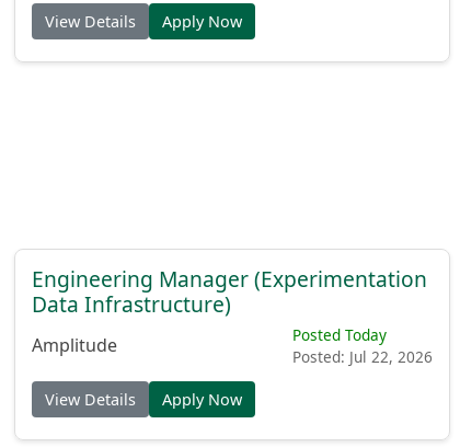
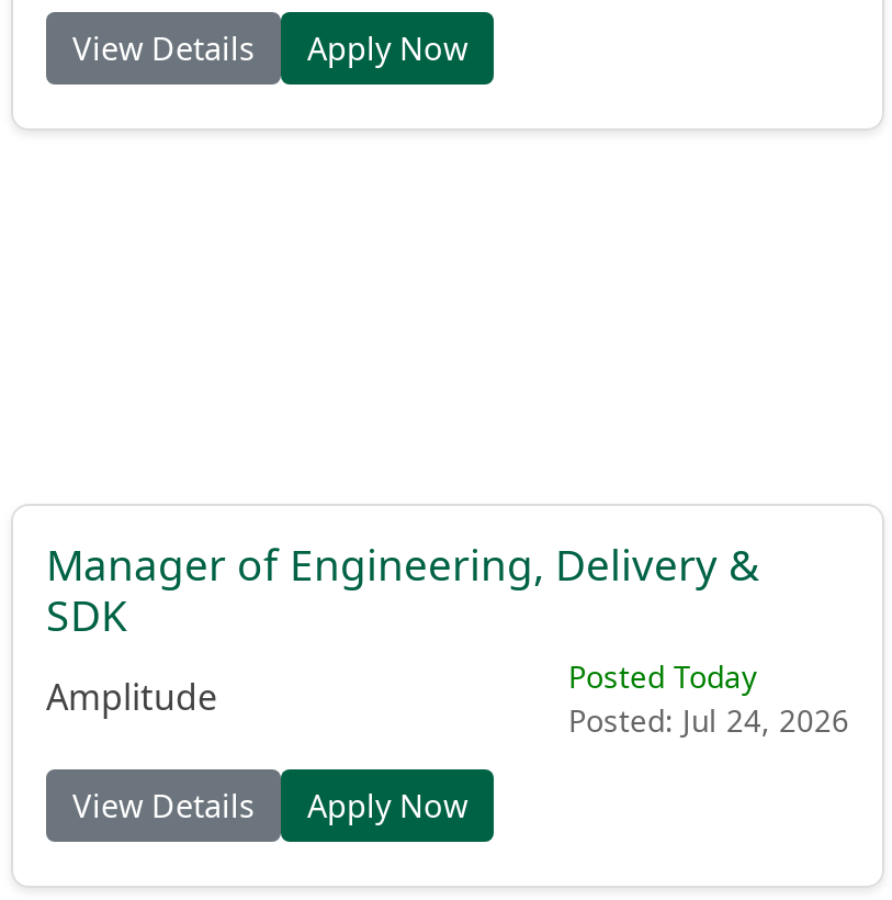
[32,264,427,319] Engineering Manager (Experimentation | Data Infrastructure) -> [46,535,759,644] Manager of Engineering, Delivery & | SDK
[292,346,433,367] Posted: Jul 22, 2026 -> [568,699,849,741] Posted: Jul 24, 2026

